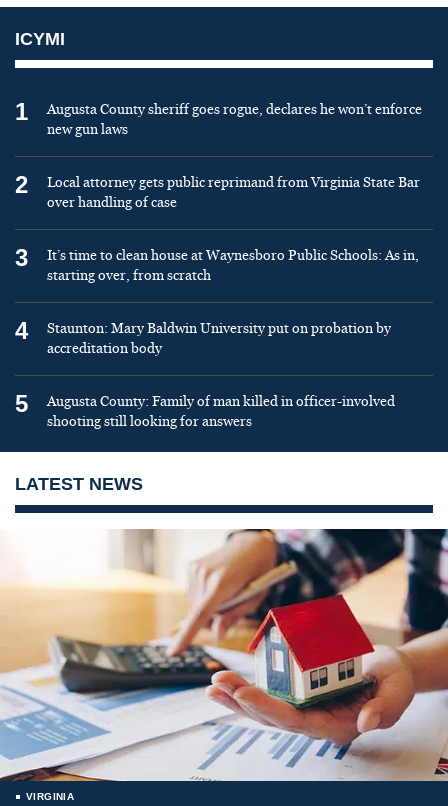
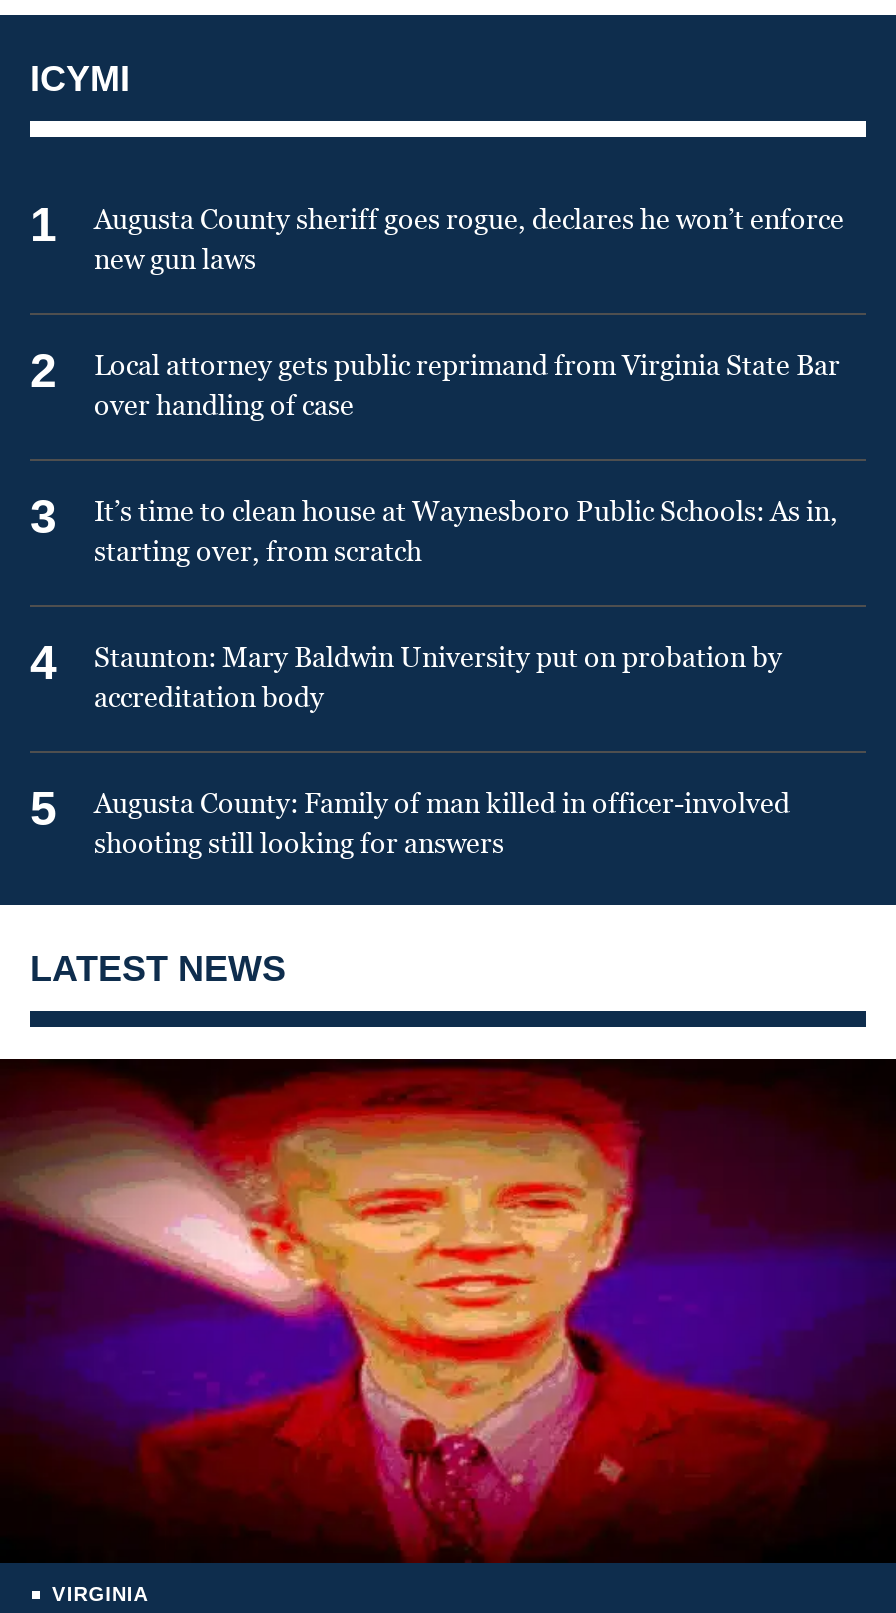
[3,528,445,782] [image] -> [6,1057,890,1565] [image]

